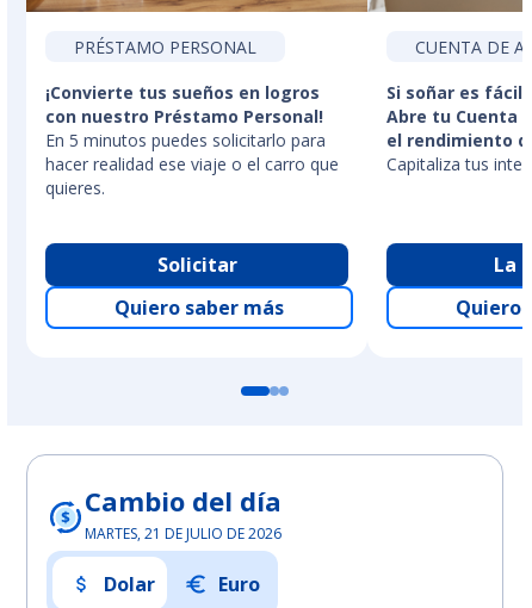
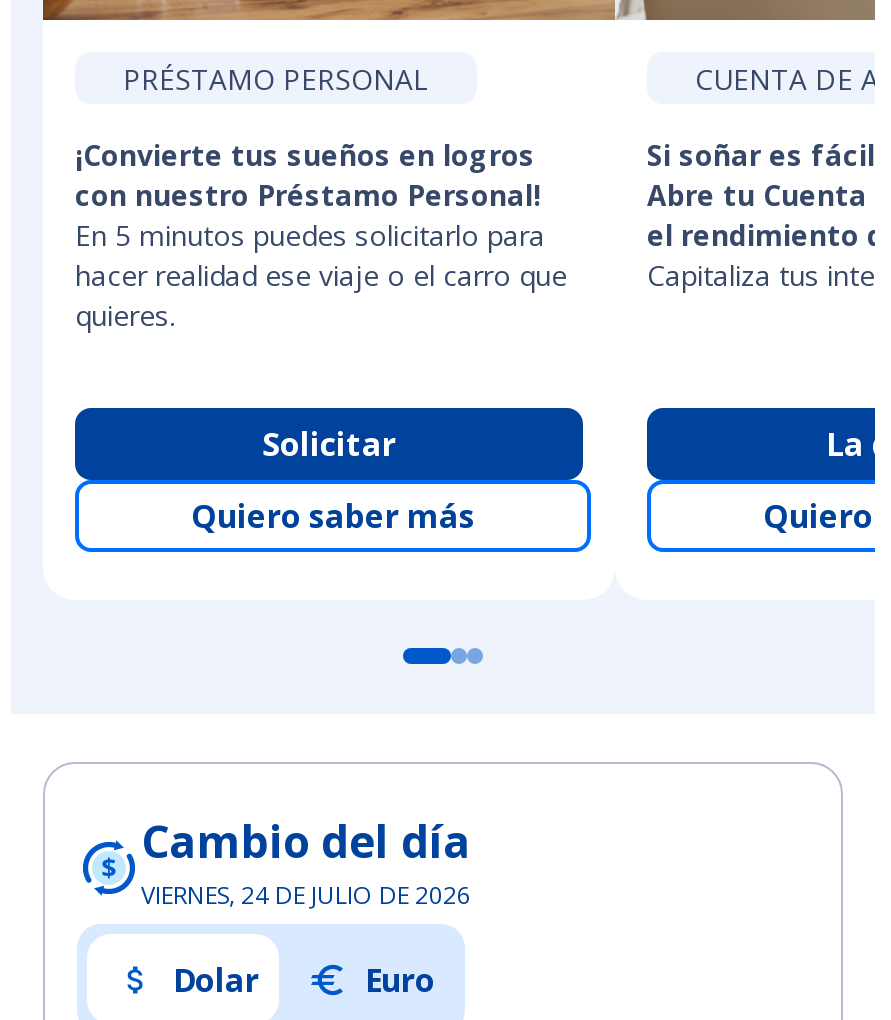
[85,524,282,544] MARTES, 21 DE JULIO DE 2026 -> [141,878,471,912] VIERNES, 24 DE JULIO DE 2026

